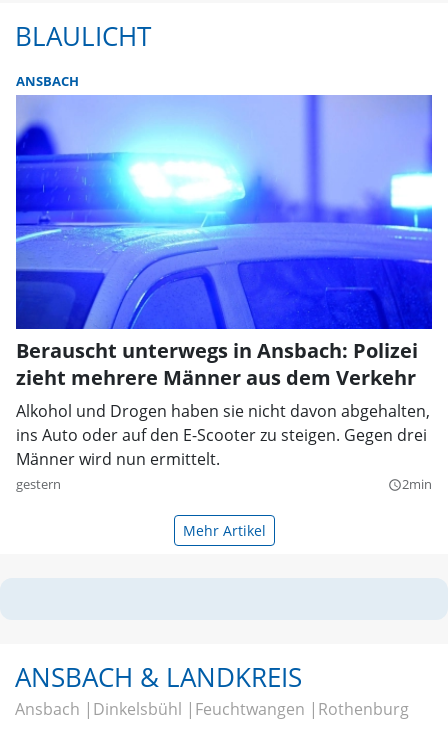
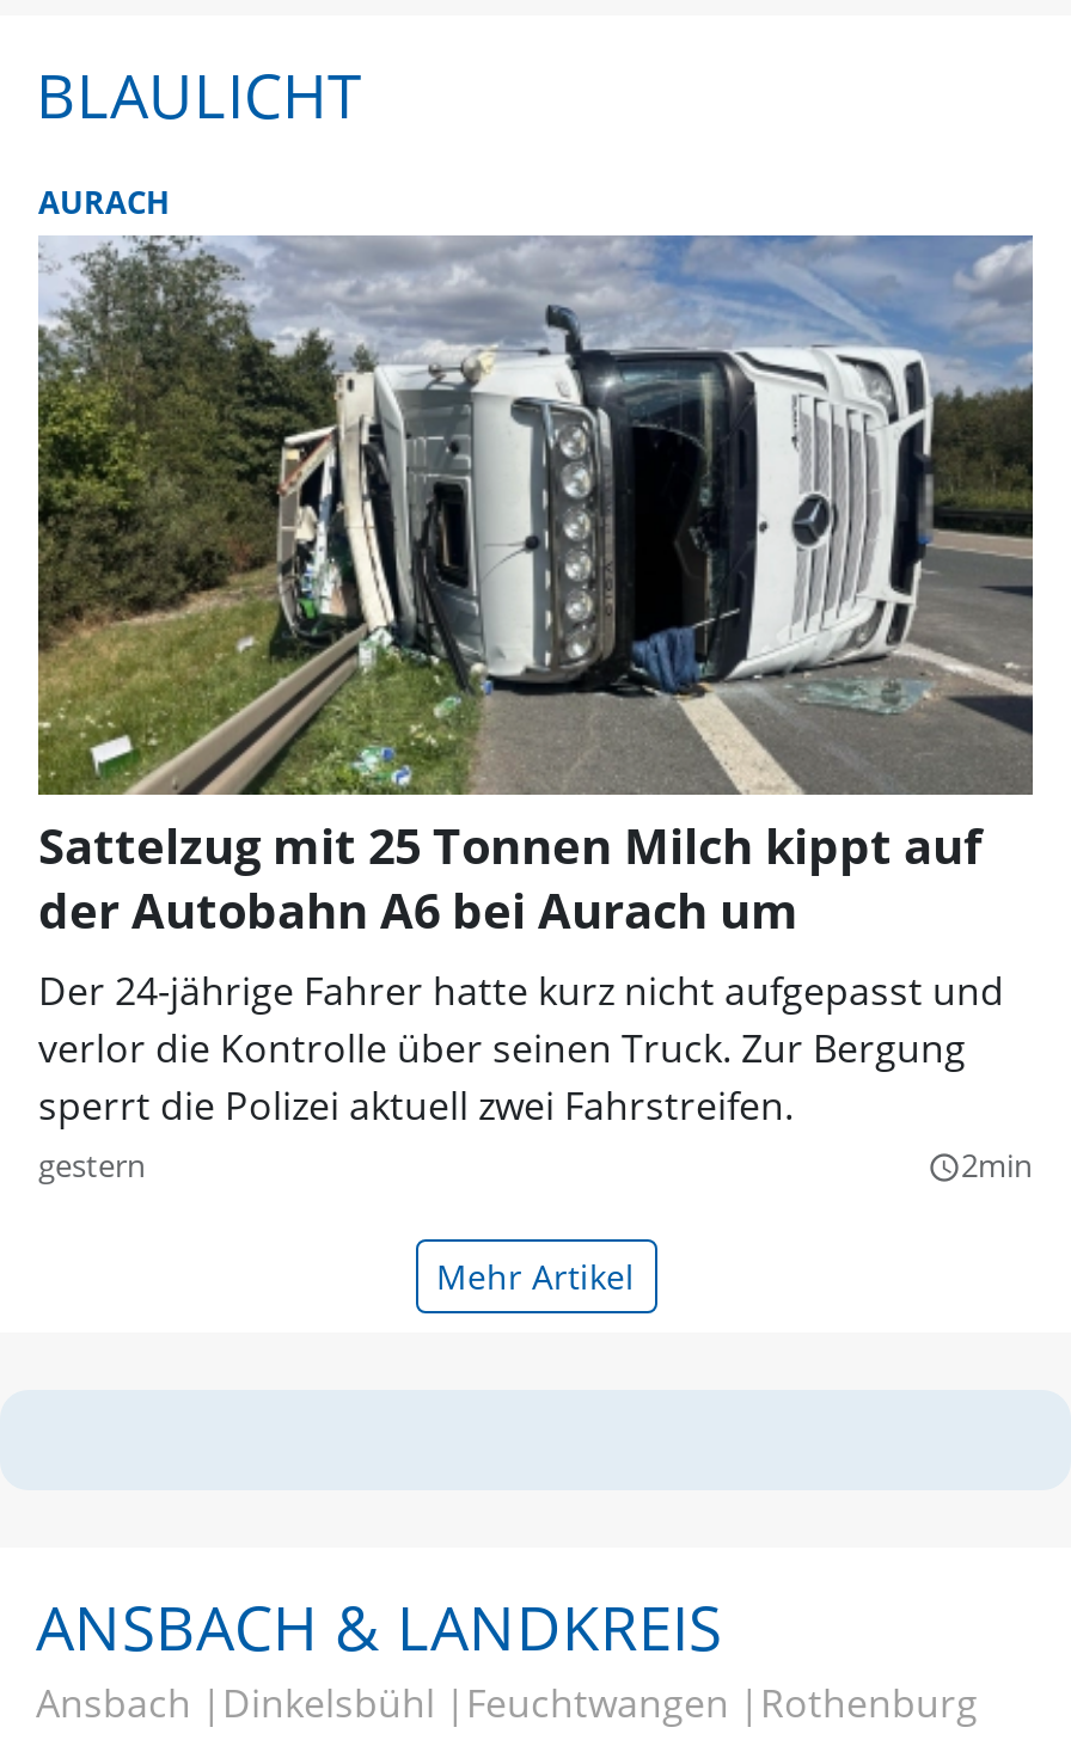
[16,72,79,90] ANSBACH -> [38,181,170,224] AURACH
[15,95,433,470] [image] | Berauscht unterwegs in Ansbach: Polizei | zieht mehrere Männer aus dem Verkehr | Alkohol und Drogen haben sie nicht davon abgehalten, | ins Auto oder auf den E-Scooter zu steigen. Gegen drei | Männer wird nun ermittelt. -> [36,235,1035,1133] [image] | Sattelzug mit 25 Tonnen Milch kippt auf | der Autobahn A6 bei Aurach um | Der 24-jährige Fahrer hatte kurz nicht aufgepasst und | verlor die Kontrolle über seinen Truck. Zur Bergung | sperrt die Polizei aktuell zwei Fahrstreifen.

